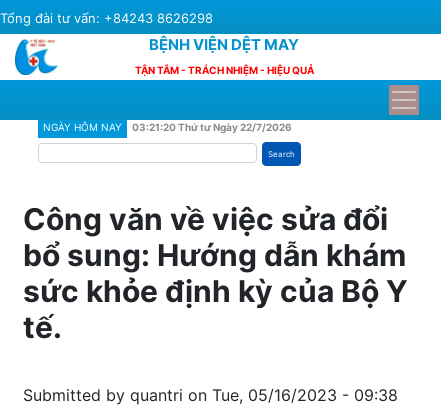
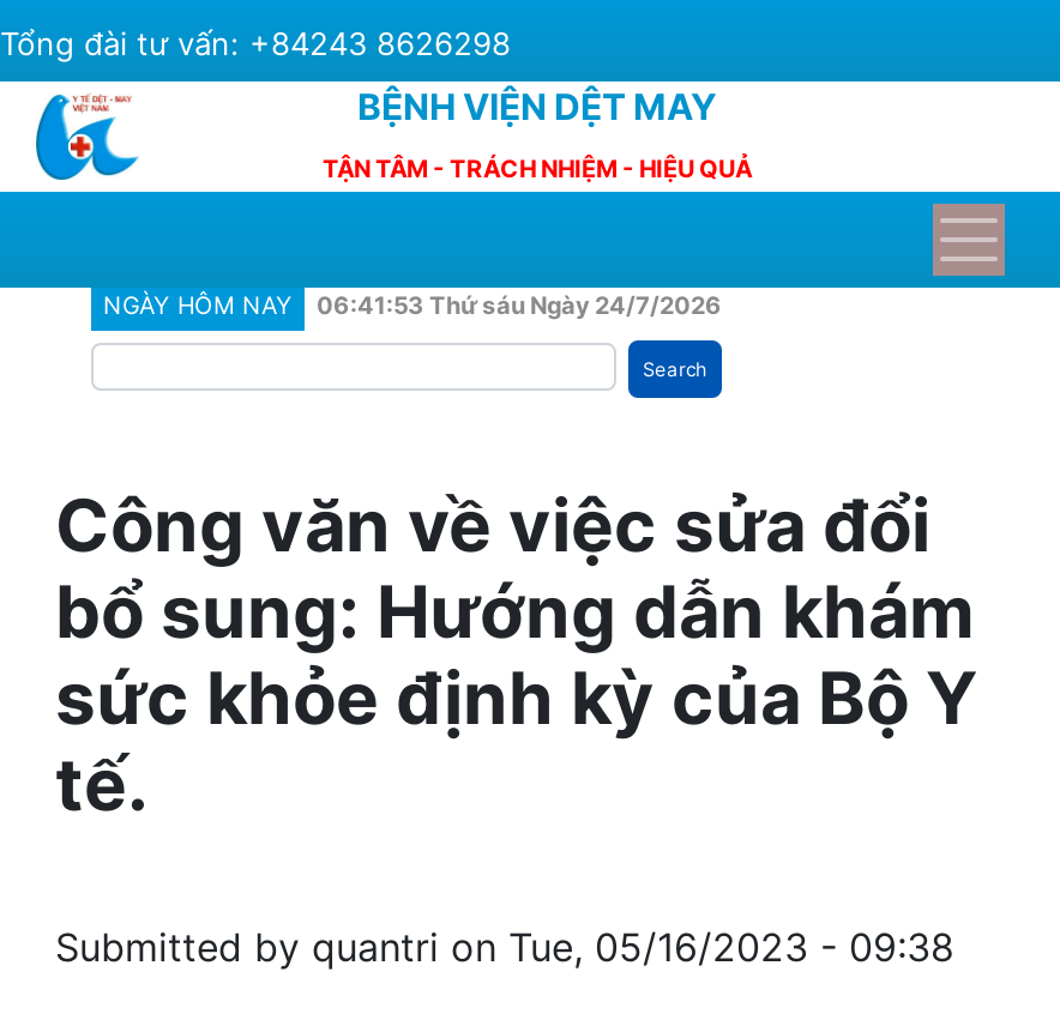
[43,121,292,133] NGÀY HÔM NAY 03:21:20 Thứ tư Ngày 22/7/2026 -> [103,290,722,319] NGÀY HÔM NAY 06:41:53 Thứ sáu Ngày 24/7/2026

